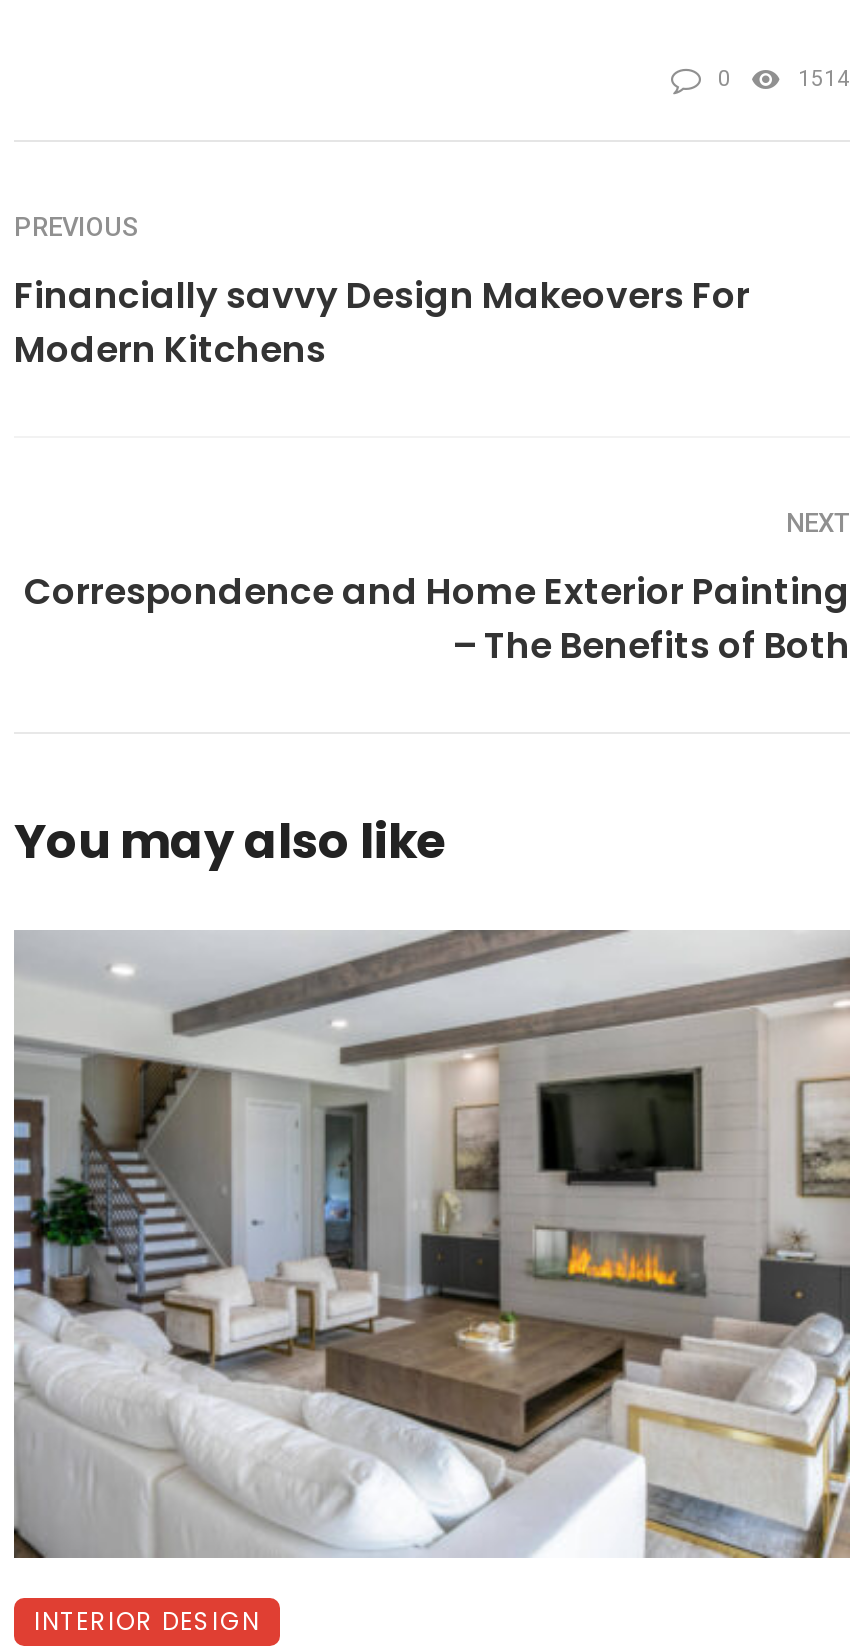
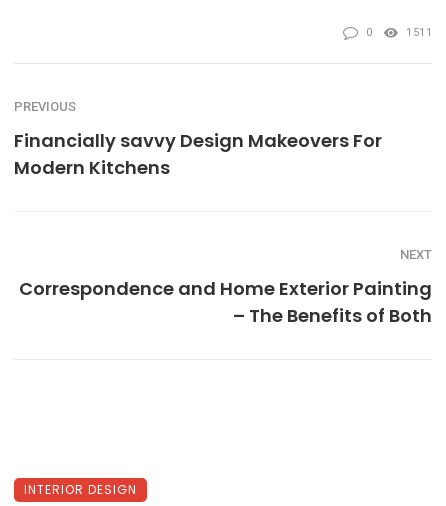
[798,66,850,92] 1514 -> [406,26,432,39] 1511
[14,808,446,874] You may also like -> none
[12,928,852,1562] [image] -> none

